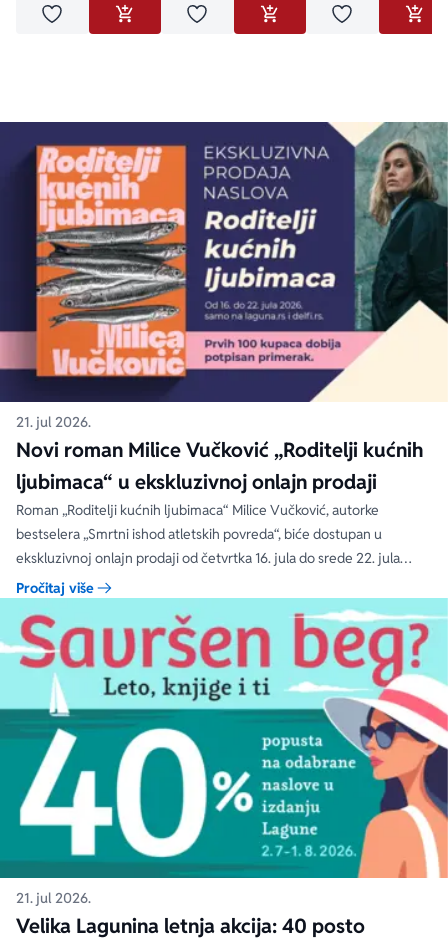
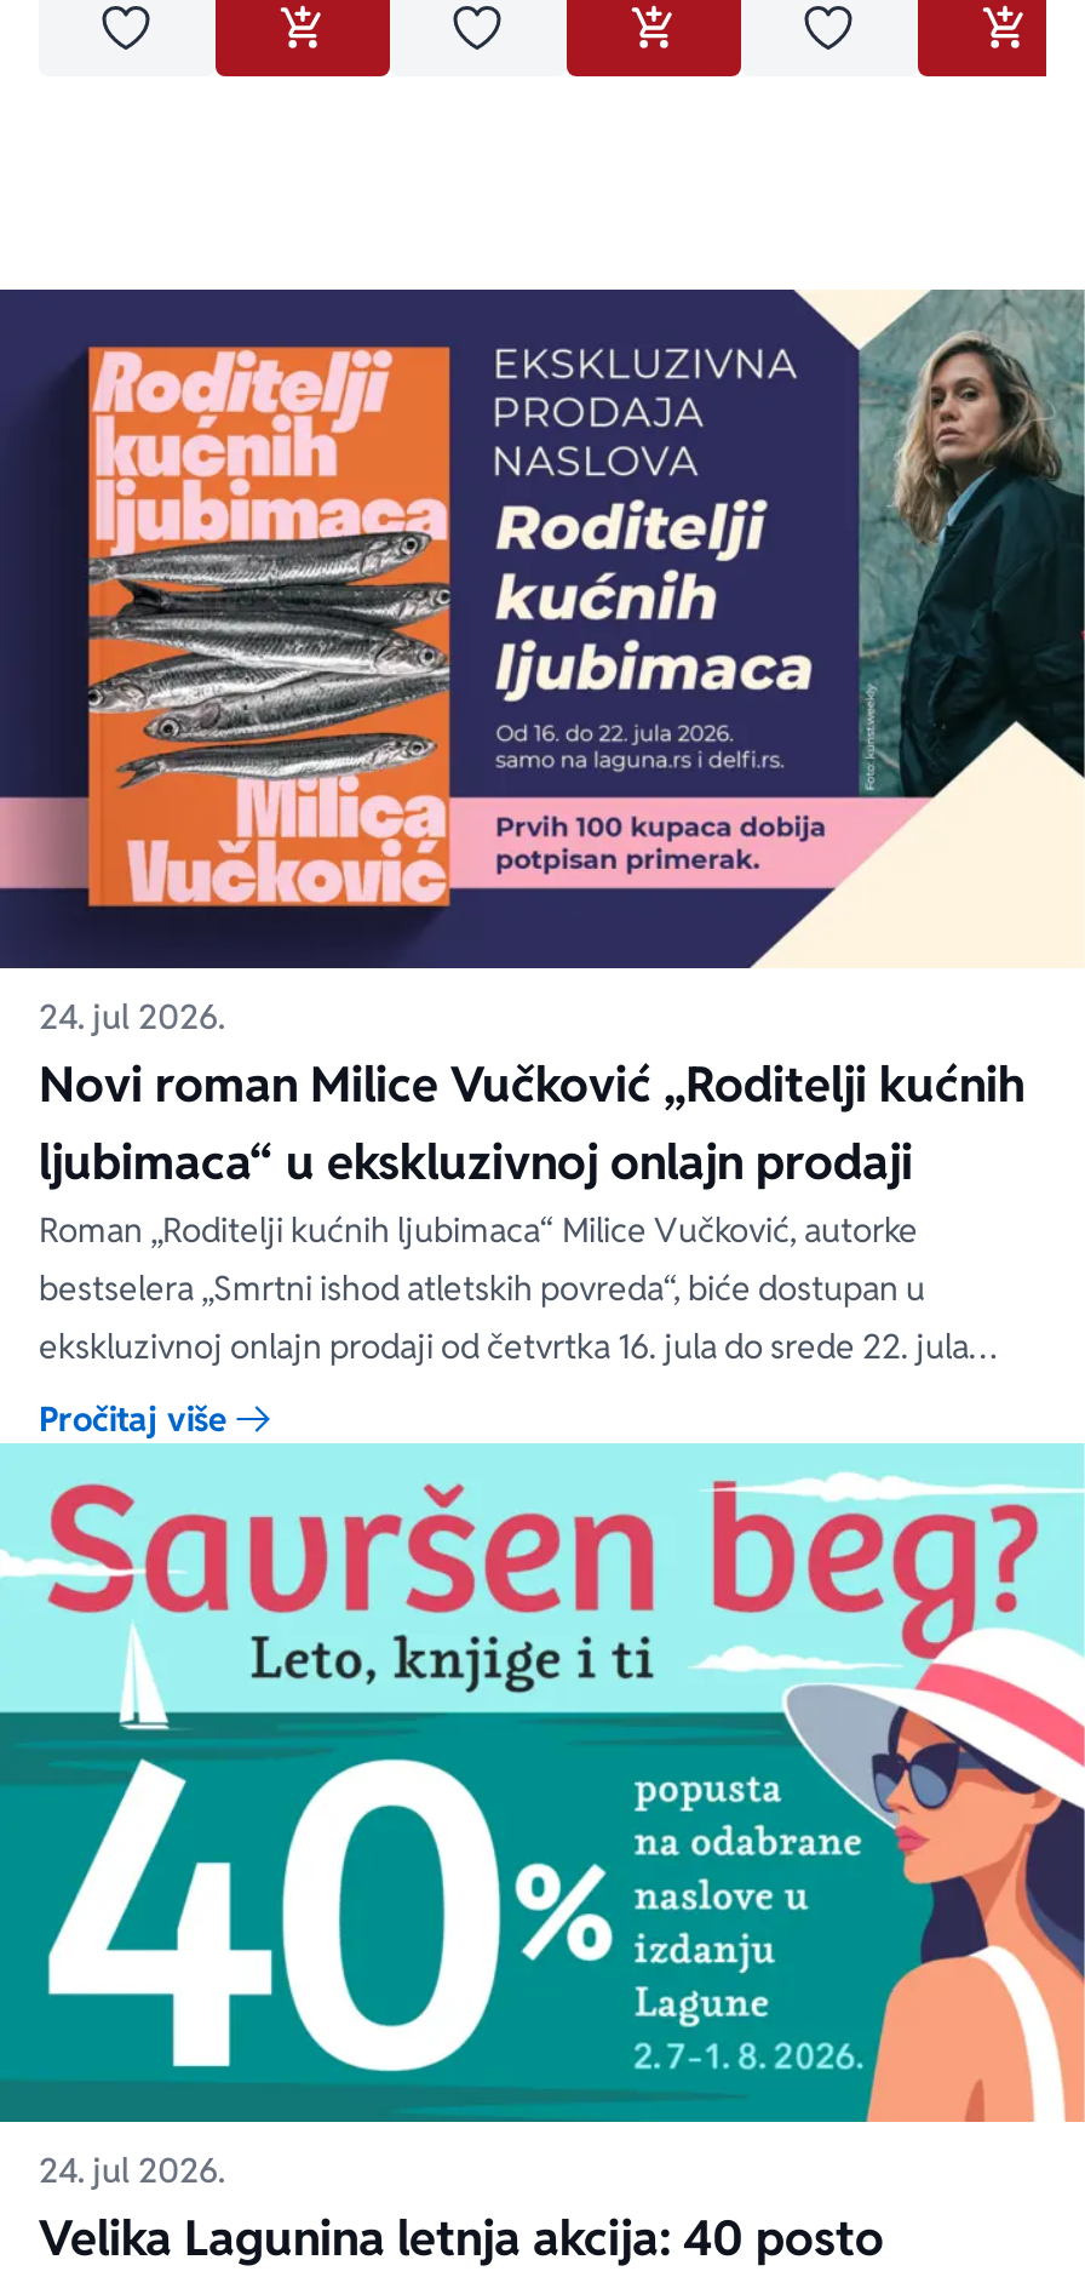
[16,413,91,431] 21. jul 2026. -> [39,995,225,1039] 24. jul 2026.
[16,889,91,907] 21. jul 2026. -> [39,2149,225,2192] 24. jul 2026.

